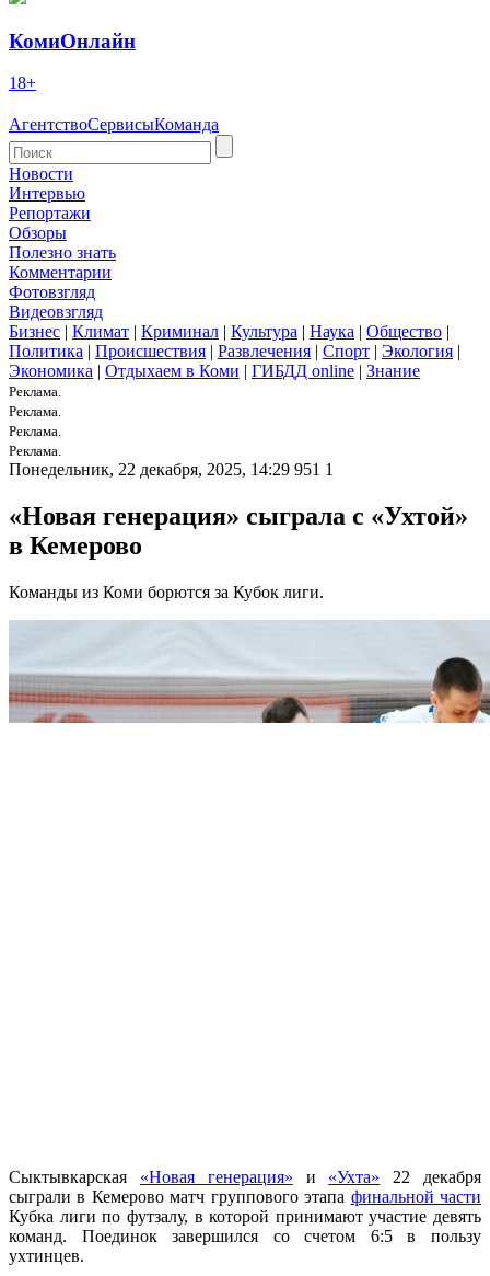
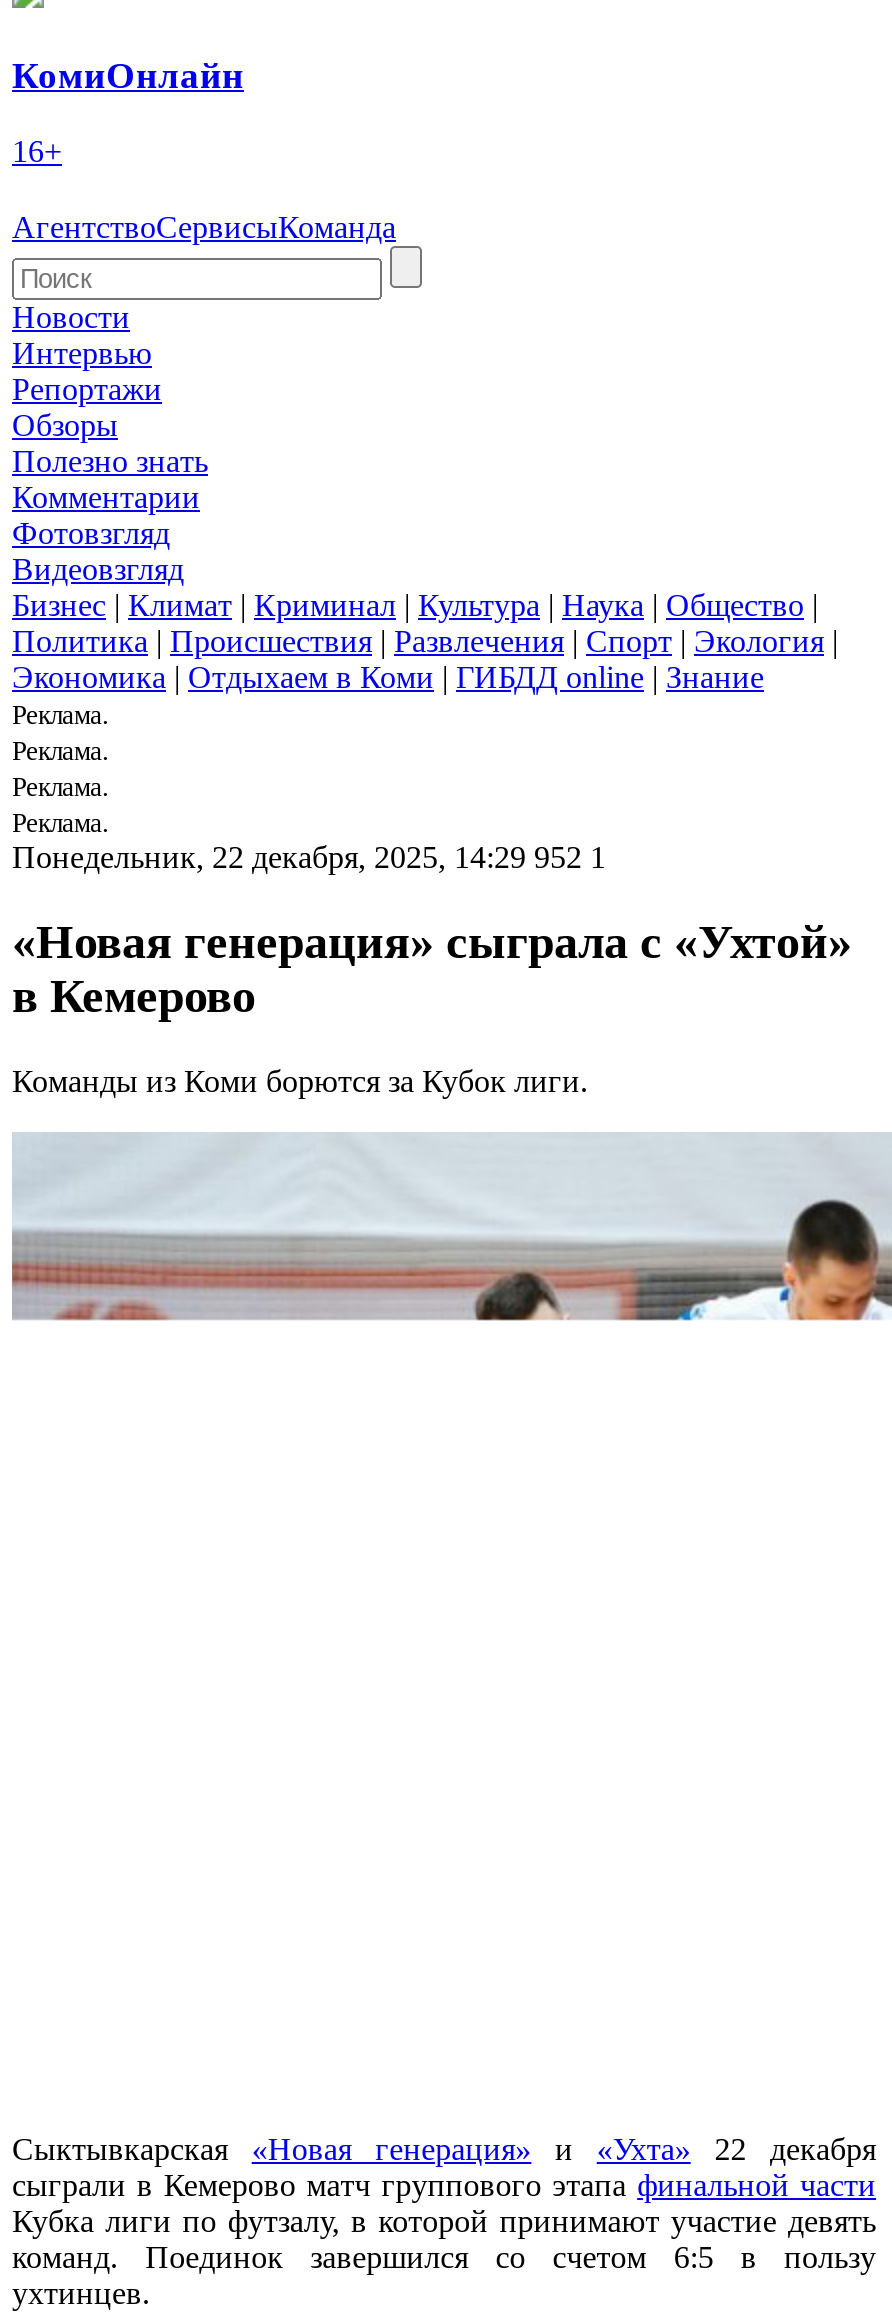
[9,74,36,92] 18+ -> [12,135,62,169] 16+
[9,460,334,479] Понедельник, 22 декабря, 2025, 14:29 951 1 -> [12,841,606,875] Понедельник, 22 декабря, 2025, 14:29 952 1

